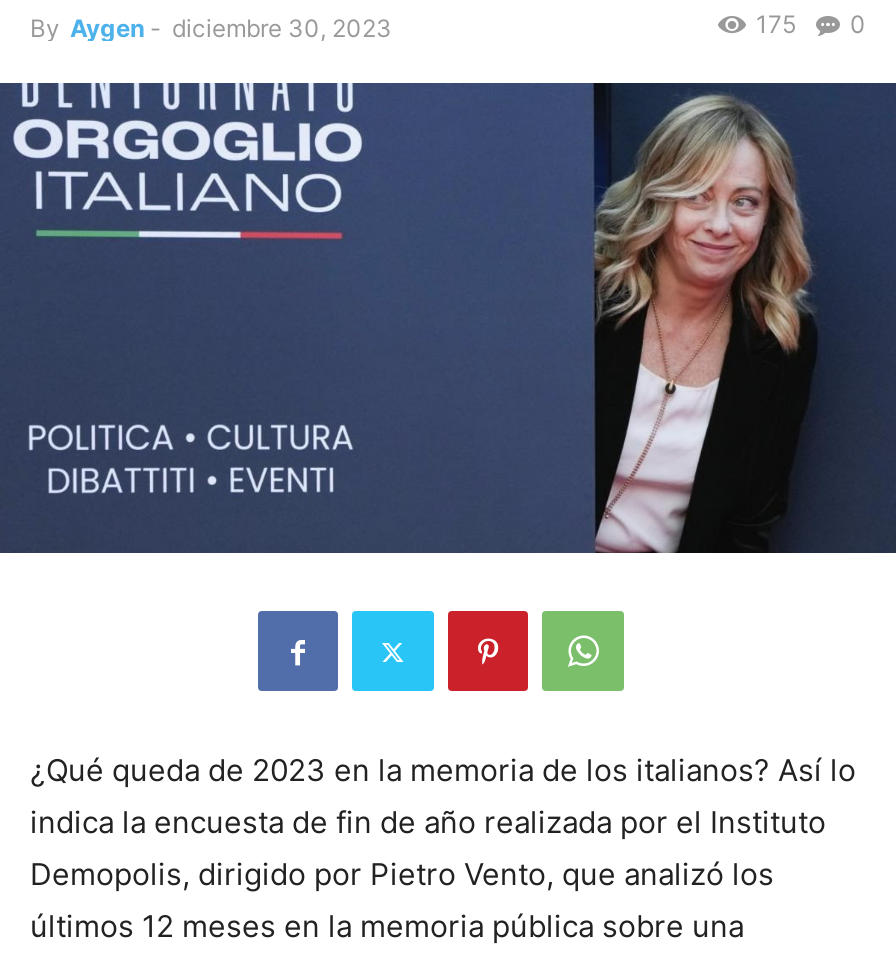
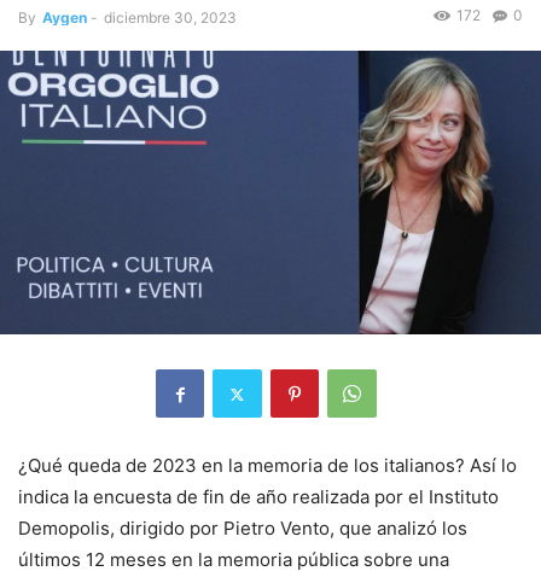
[756,9,866,39] 175 0 -> [456,6,523,24] 172 0

